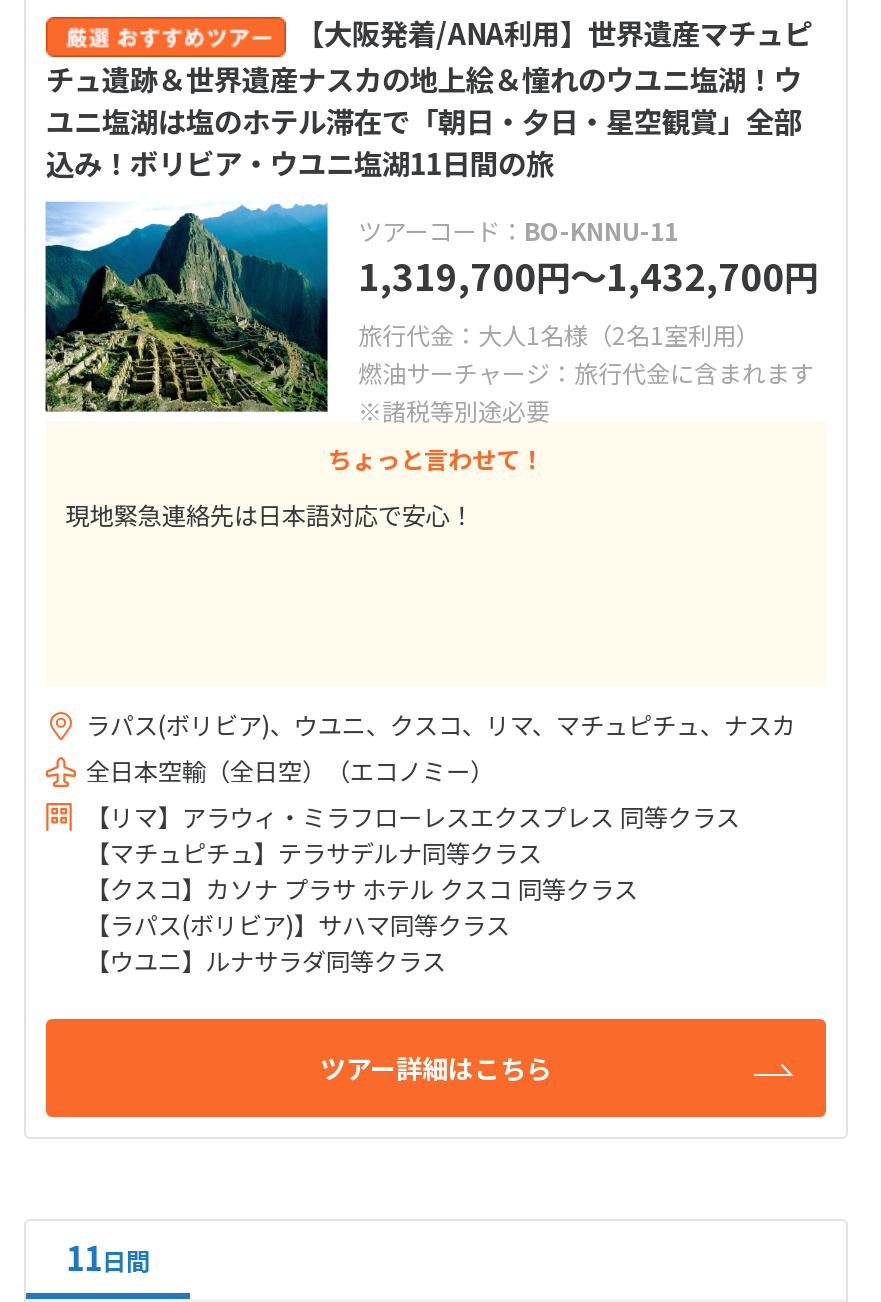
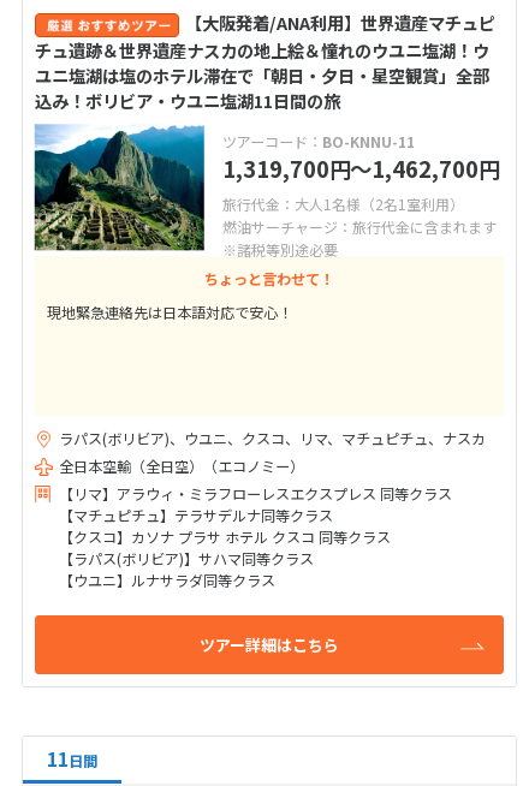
[358,250,818,302] 1,319,700円〜1,432,700円 -> [222,153,499,184] 1,319,700円〜1,462,700円

